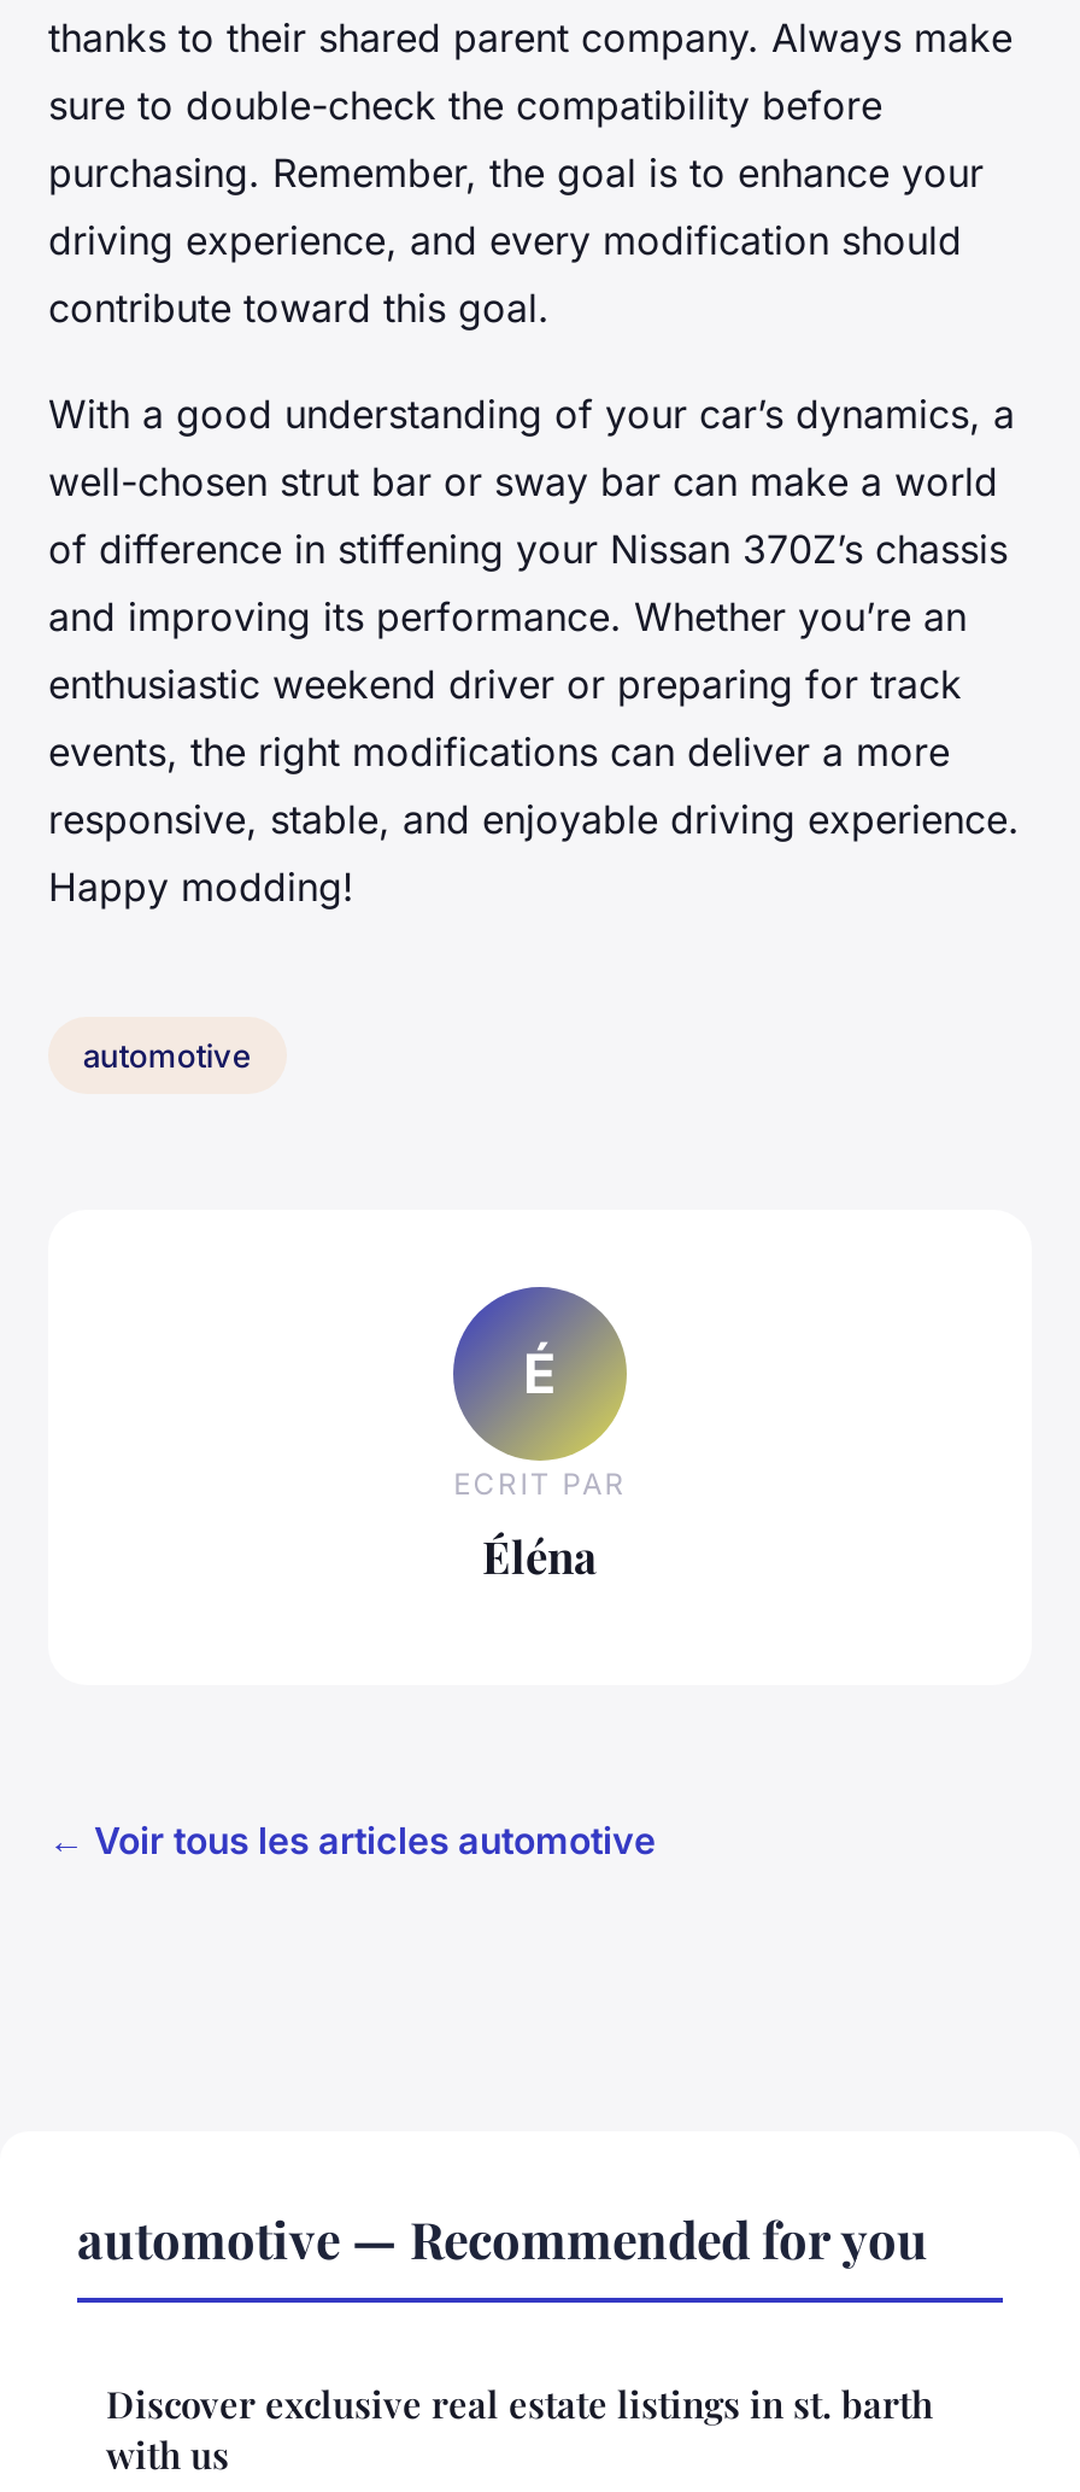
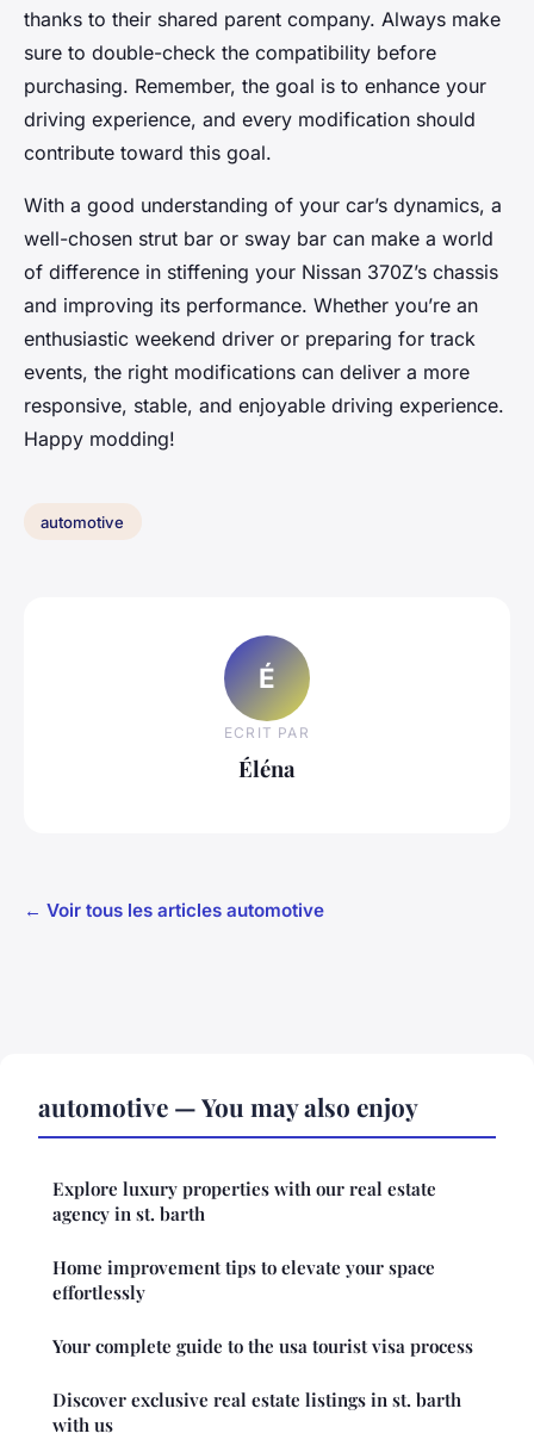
[77,2204,928,2272] automotive — Recommended for you -> [38,1089,473,1357] automotive — You may also enjoy | Explore luxury properties with our real estate | agency in st. barth | Home improvement tips to elevate your space | effortlessly | Your complete guide to the usa tourist visa process

